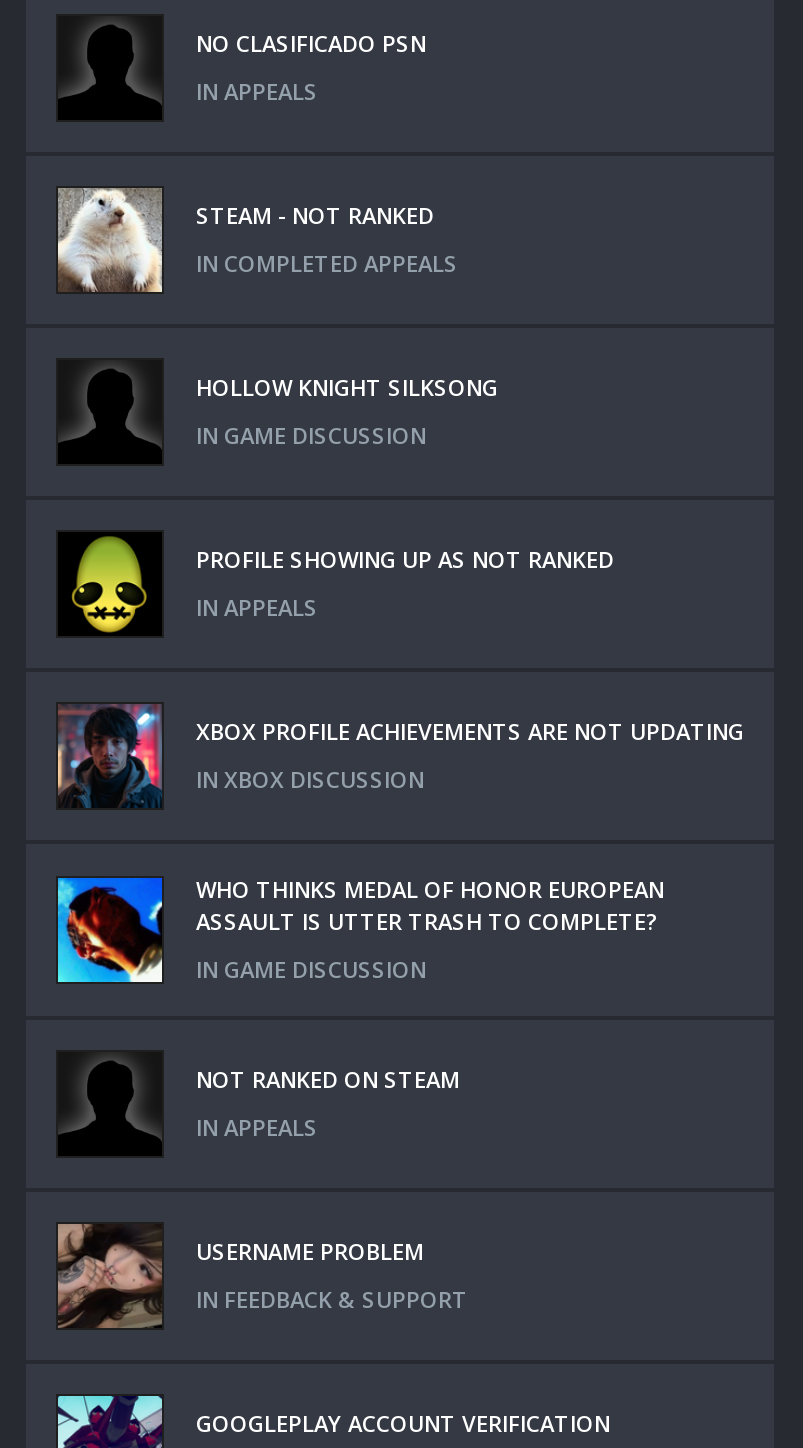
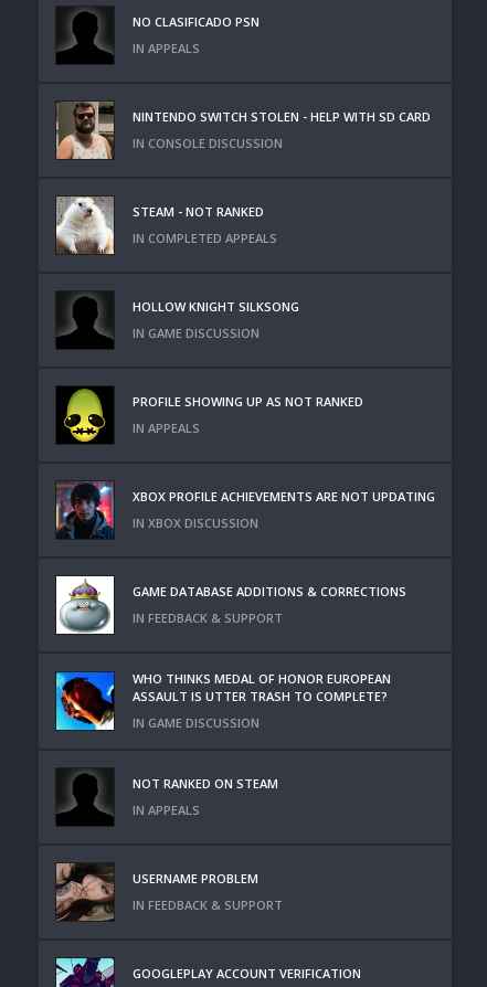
none -> [56,103,431,160] [image] | NINTENDO SWITCH STOLEN - HELP WITH SD CARD | IN CONSOLE DISCUSSION
none -> [55,575,406,635] [image] | GAME DATABASE ADDITIONS & CORRECTIONS | IN FEEDBACK & SUPPORT

